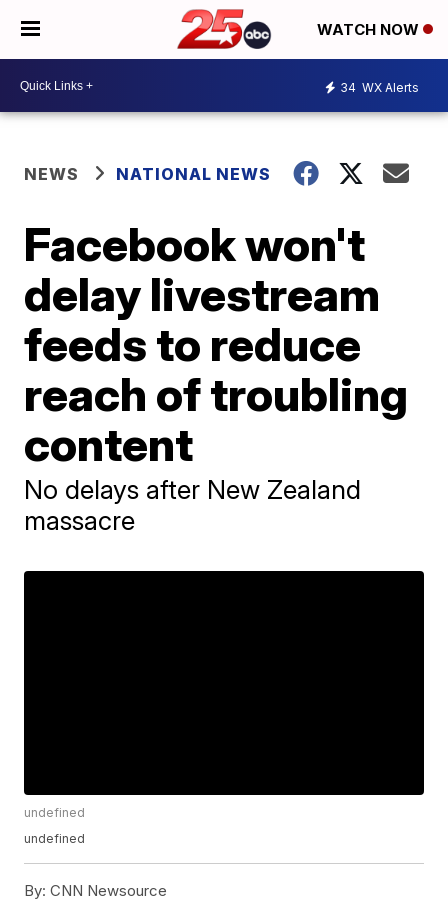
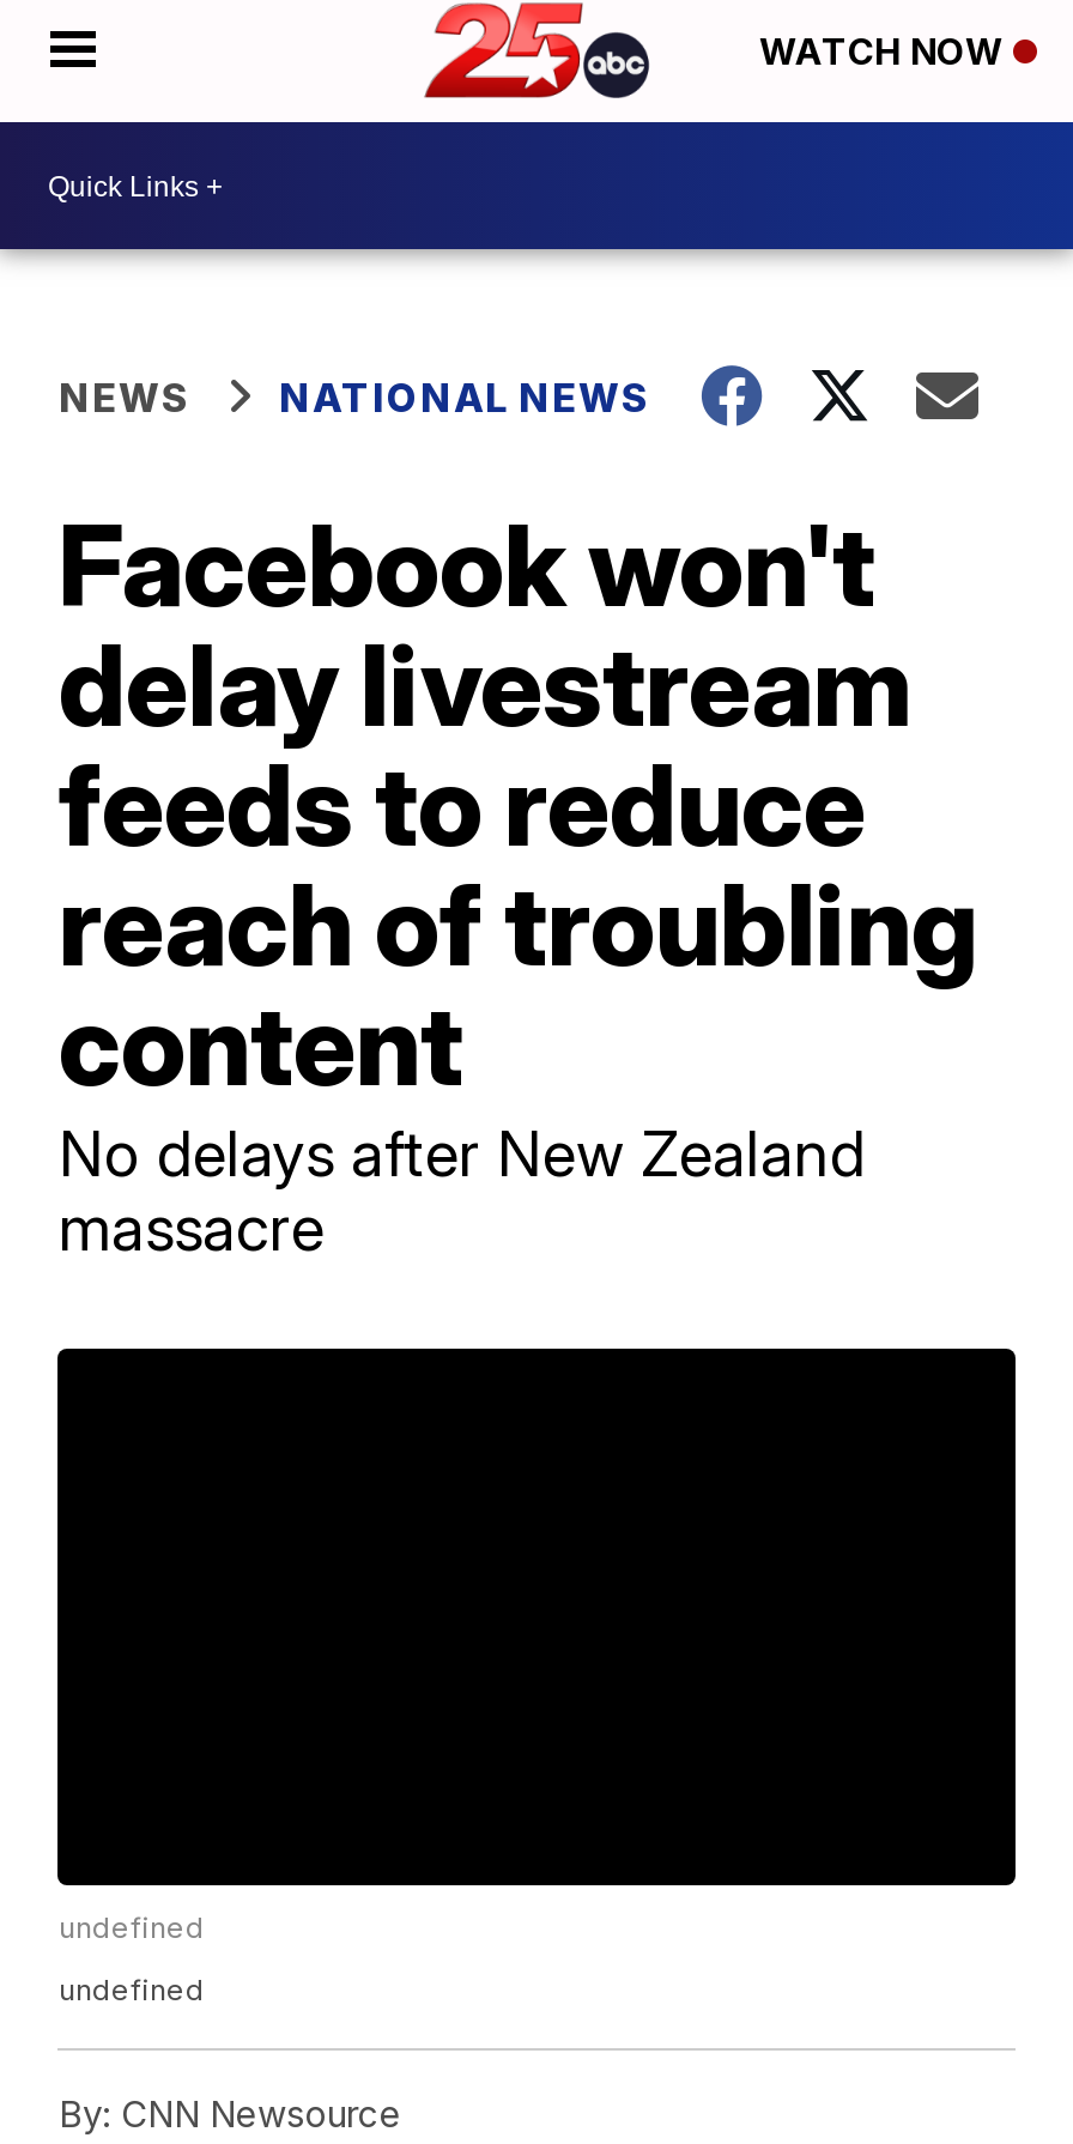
[340,79,419,94] 34 WX Alerts -> none

